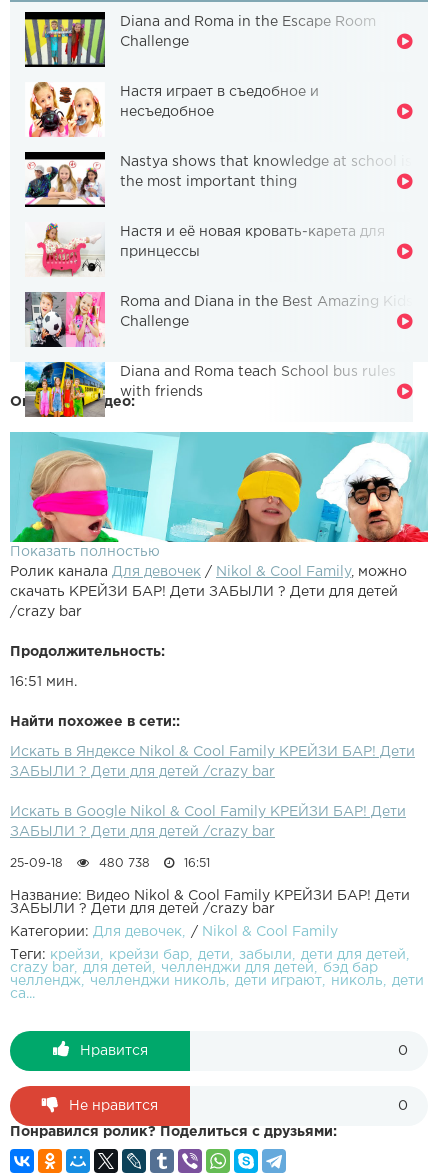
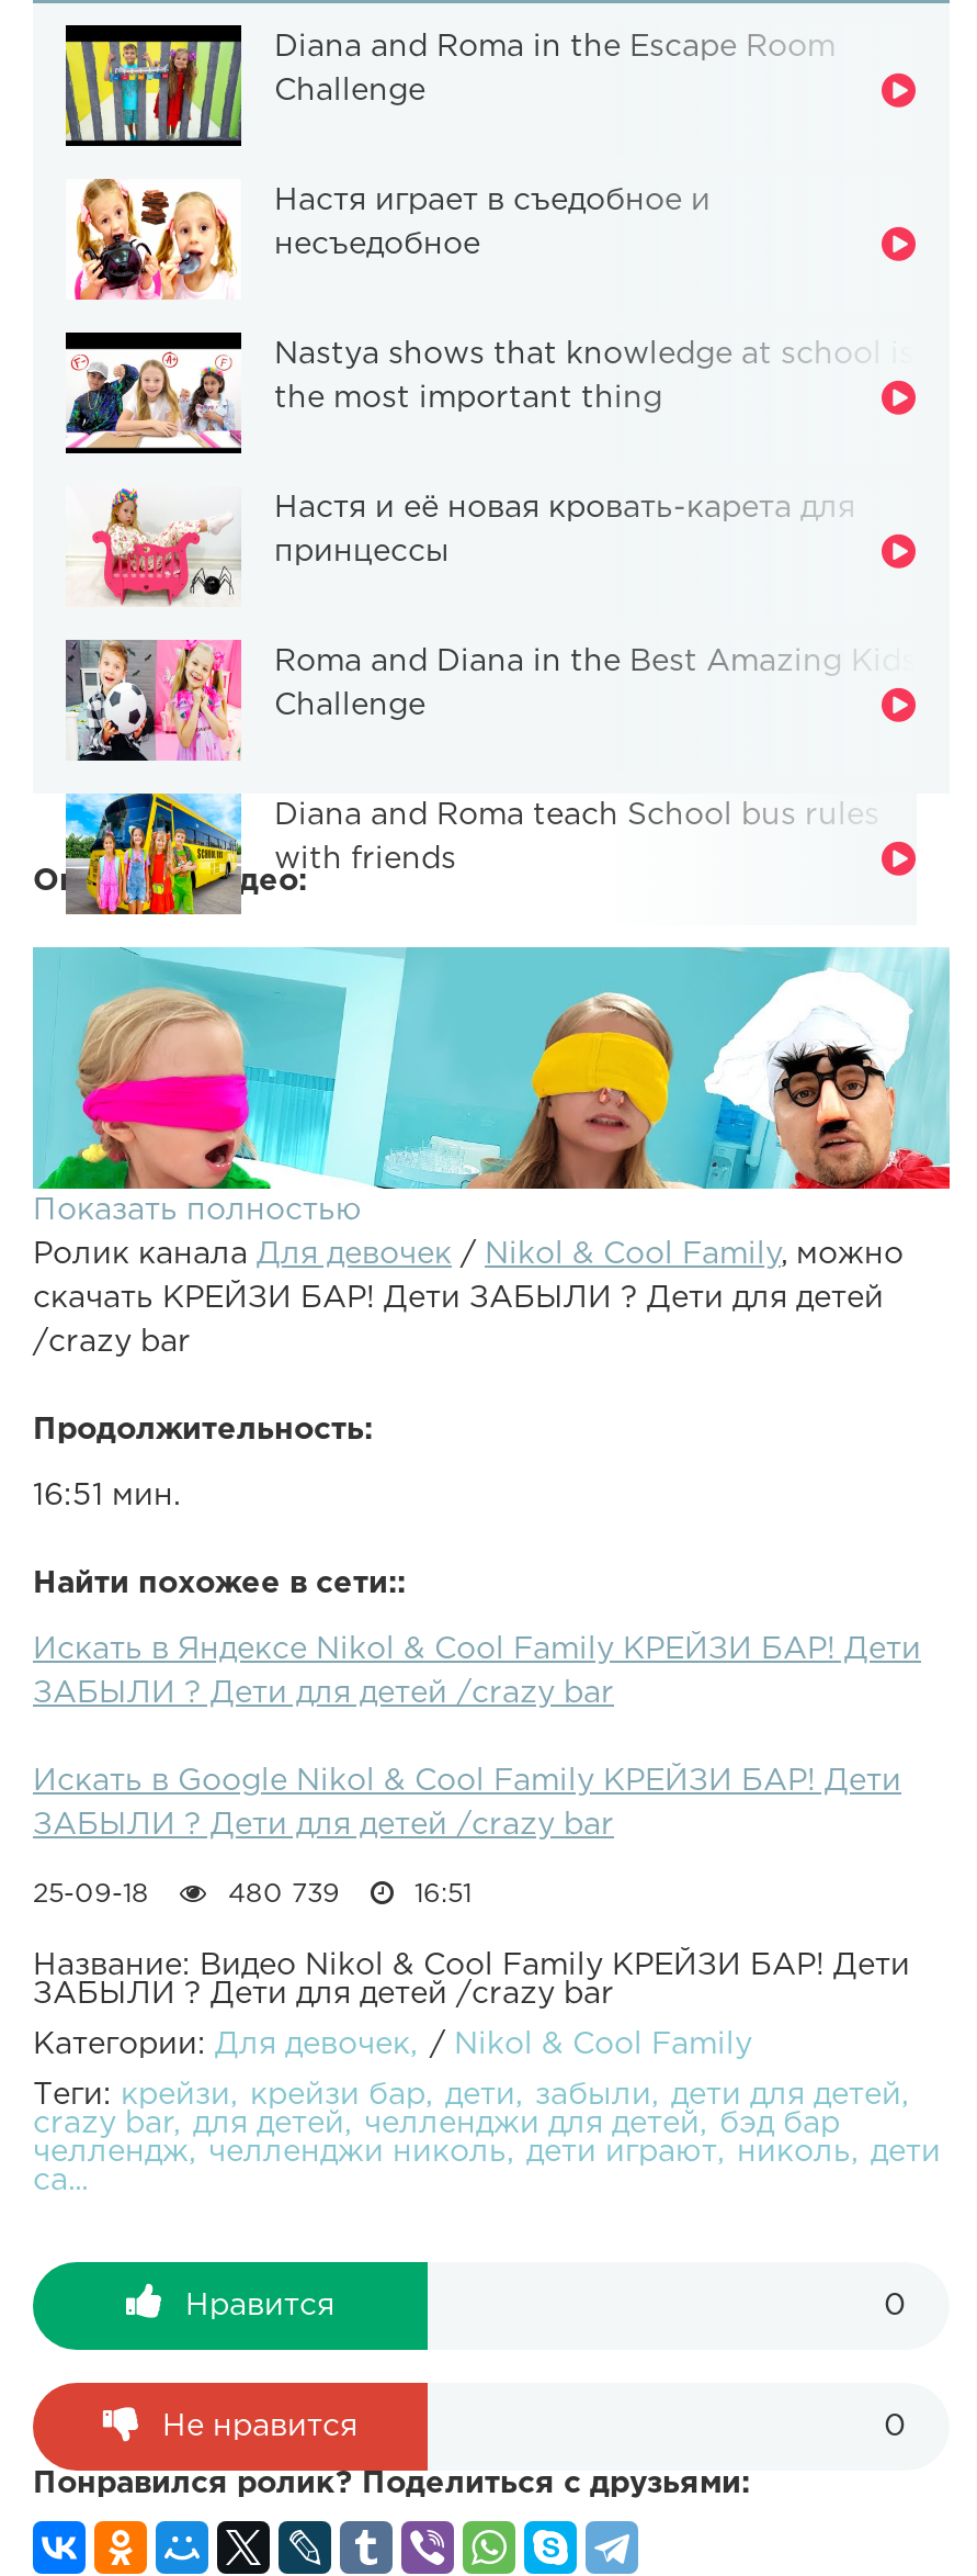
[99,858,150,869] 480 738 -> [228,1883,340,1907] 480 739

